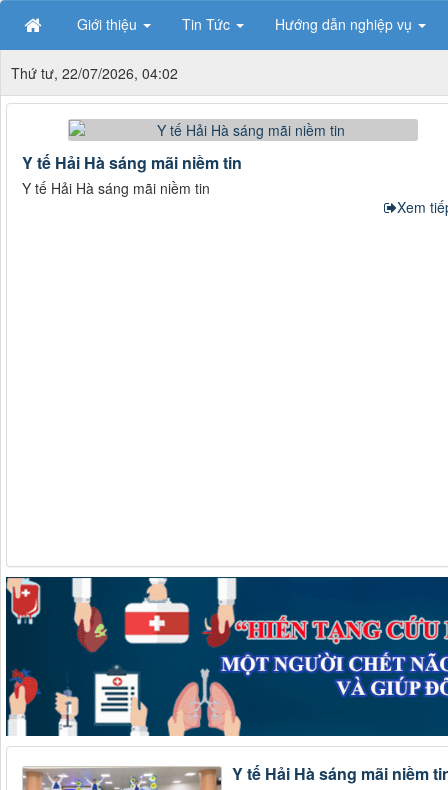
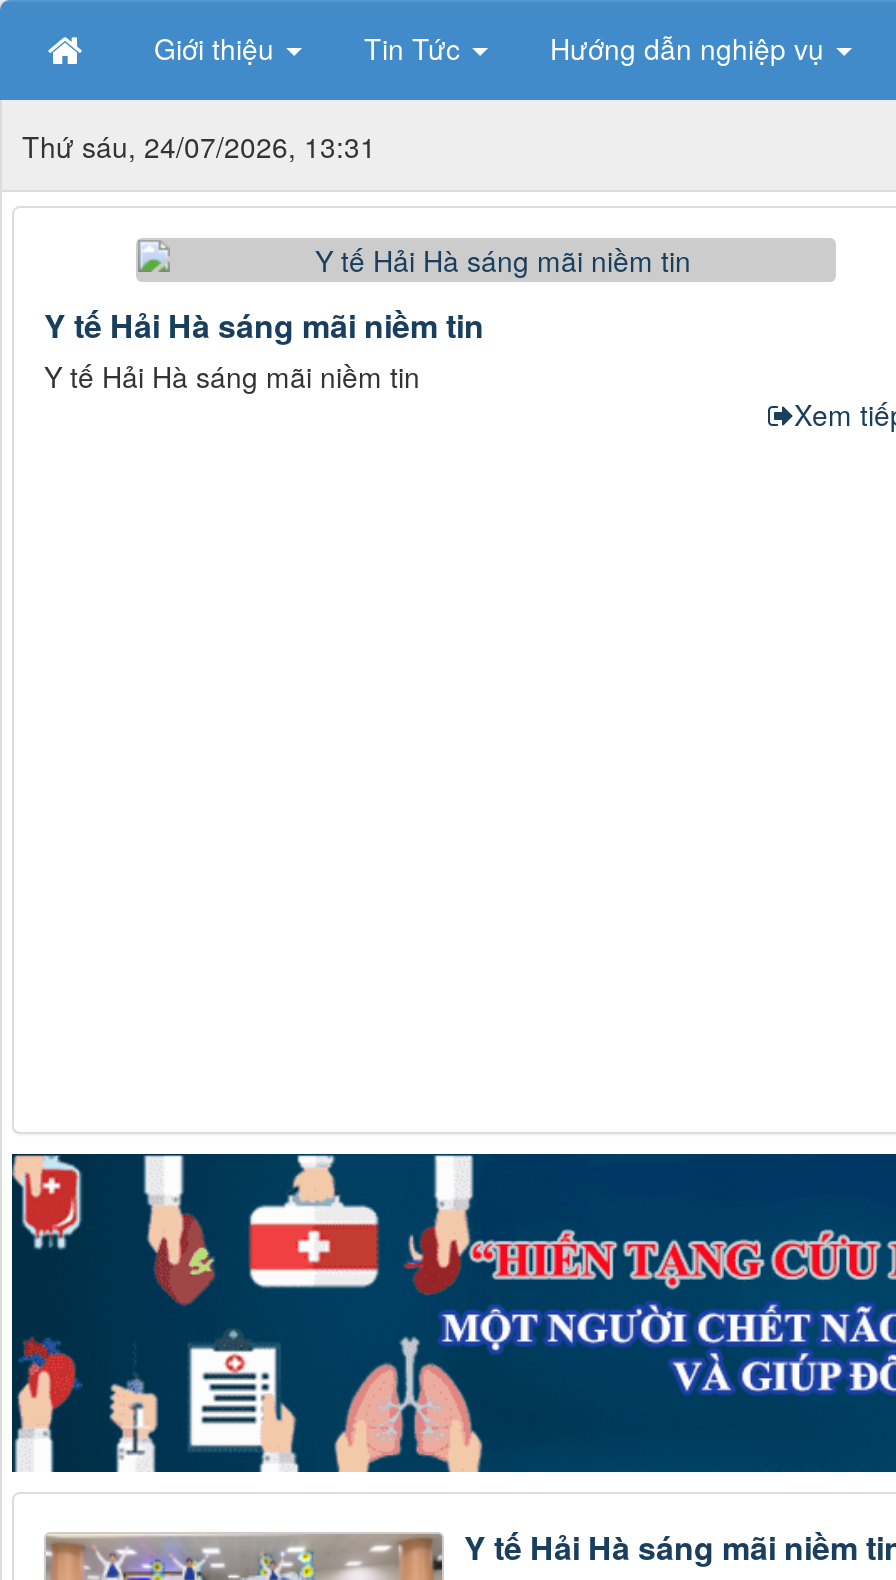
[11,63,178,83] Thứ tư, 22/07/2026, 04:02 -> [22,126,376,166] Thứ sáu, 24/07/2026, 13:31

